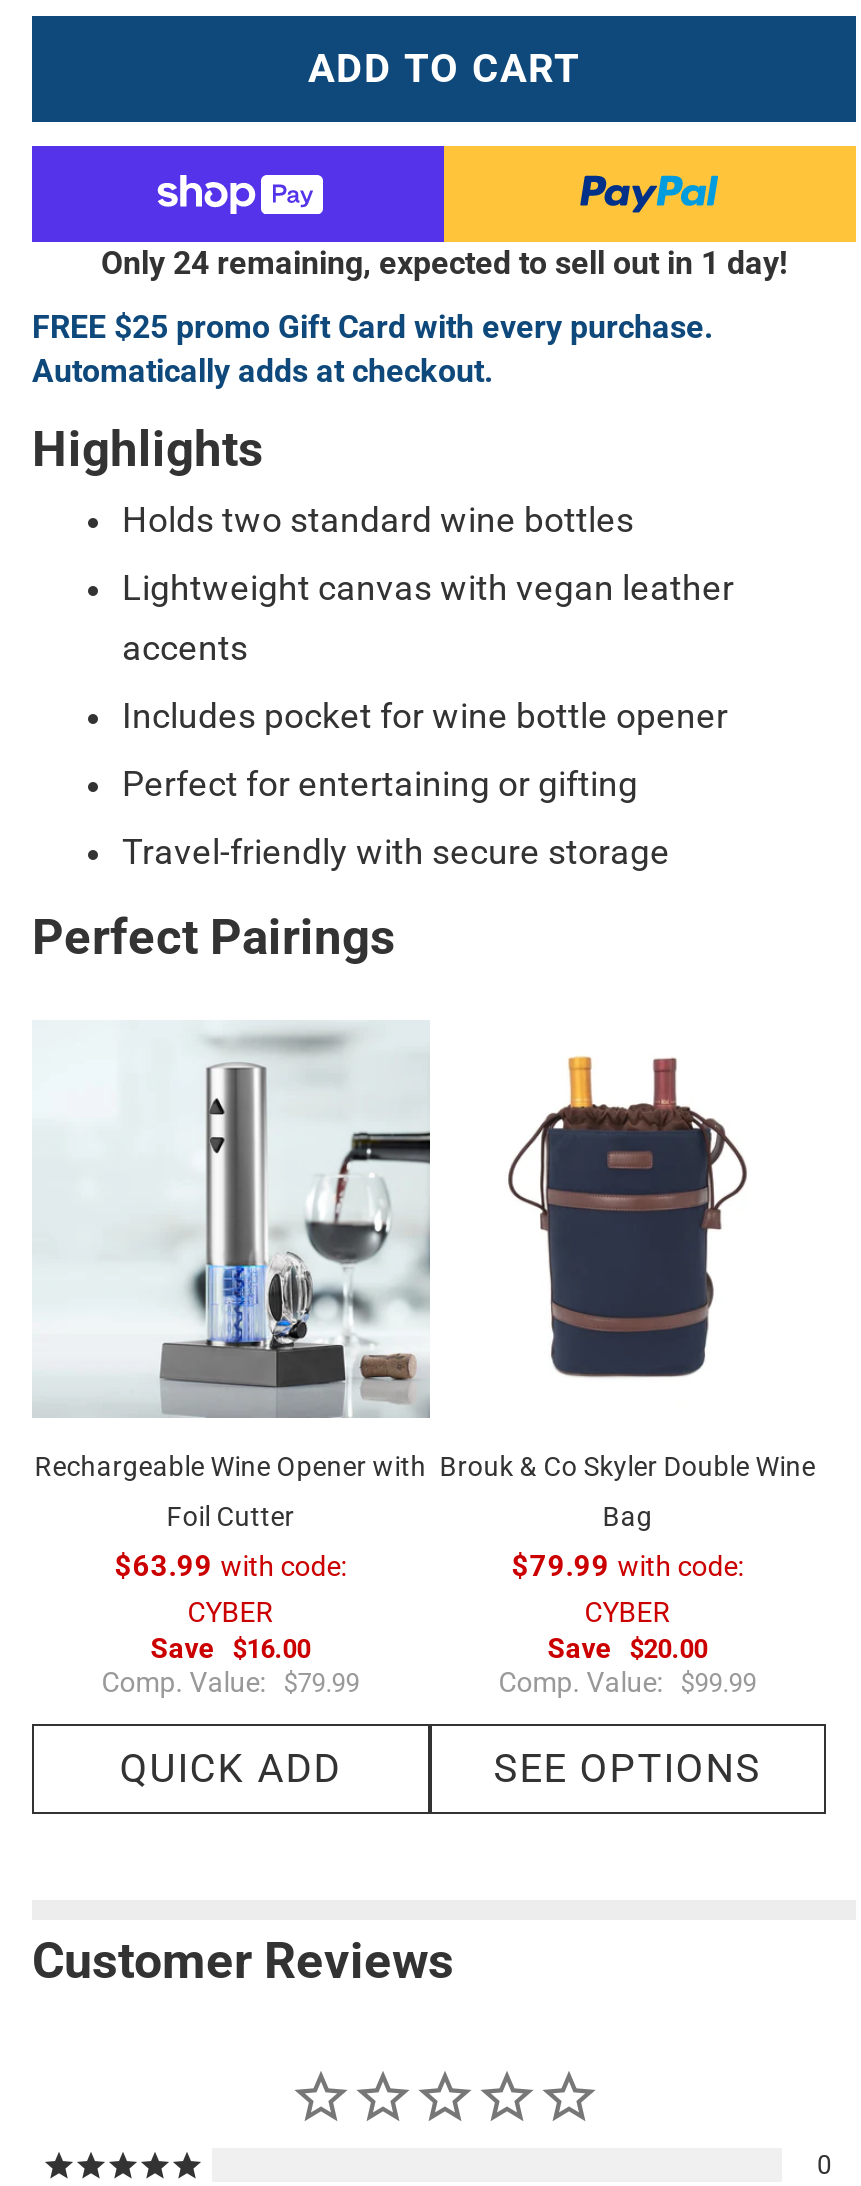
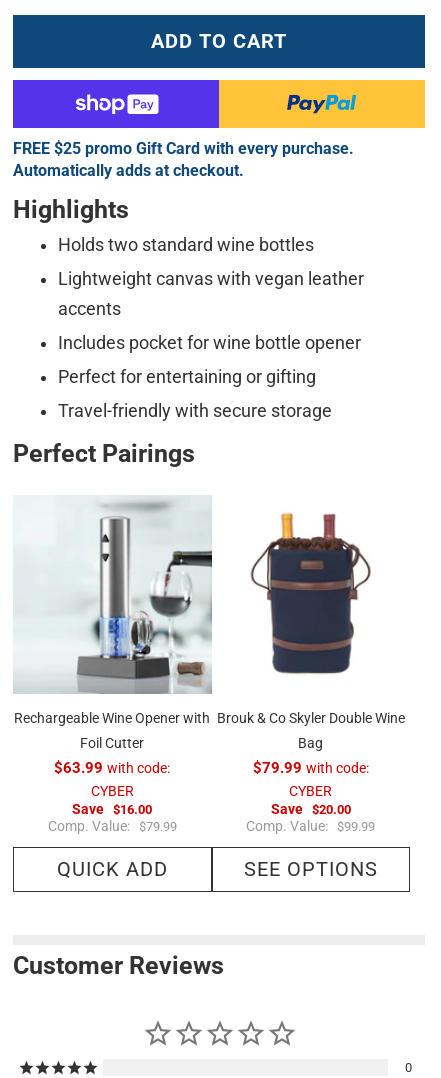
[101,243,787,281] Only 24 remaining, expected to sell out in 1 day! -> none

